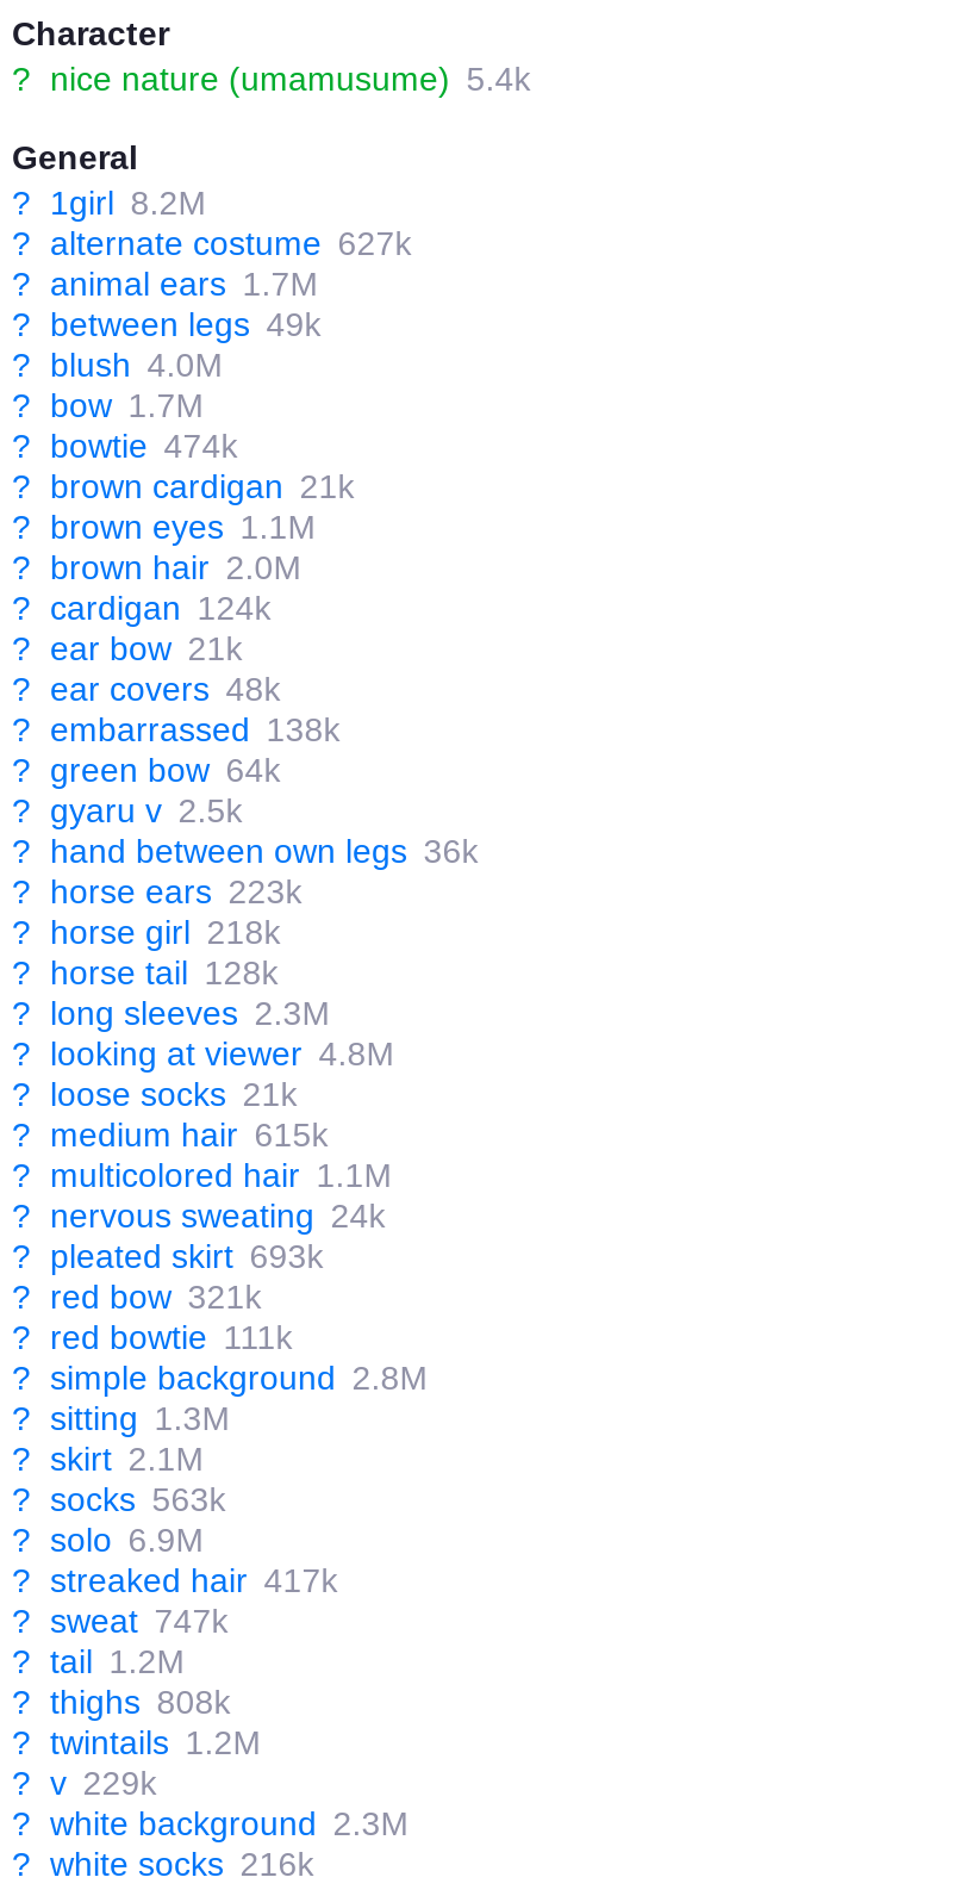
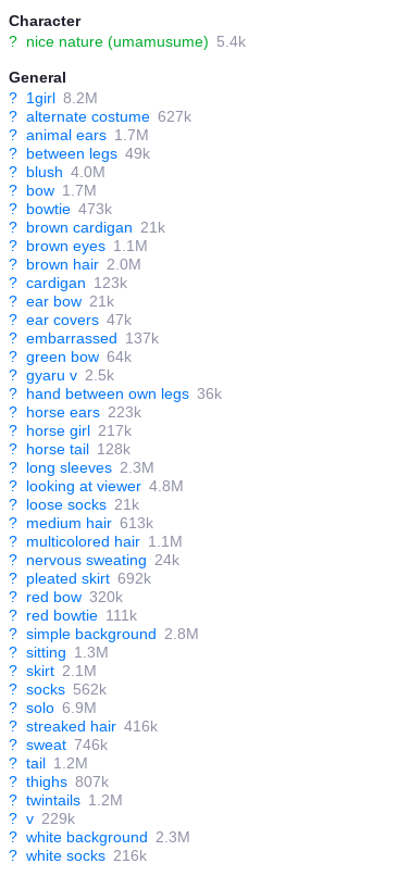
[12,425,238,464] ? bowtie 474k -> [9,199,112,217] ? bowtie 473k
[12,588,271,626] ? cardigan 124k -> [9,273,127,291] ? cardigan 123k
[12,669,281,707] ? ear covers 48k -> [9,310,131,328] ? ear covers 47k
[12,709,340,747] ? embarrassed 138k -> [9,329,159,346] ? embarrassed 137k
[12,912,281,950] ? horse girl 218k -> [9,421,131,439] ? horse girl 217k
[12,1114,328,1152] ? medium hair 615k -> [9,514,153,531] ? medium hair 613k
[12,1236,323,1274] ? pleated skirt 693k -> [9,569,151,586] ? pleated skirt 692k
[12,1276,262,1314] ? red bow 321k -> [9,587,123,605] ? red bow 320k
[12,1479,226,1517] ? socks 563k -> [9,680,106,697] ? socks 562k
[12,1560,338,1598] ? streaked hair 417k -> [9,717,157,734] ? streaked hair 416k
[12,1600,228,1639] ? sweat 747k -> [9,735,107,753] ? sweat 746k
[12,1681,231,1720] ? thighs 808k -> [9,772,109,790] ? thighs 807k

